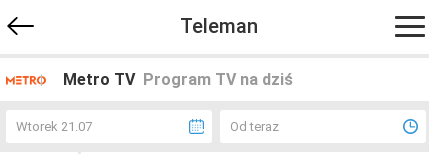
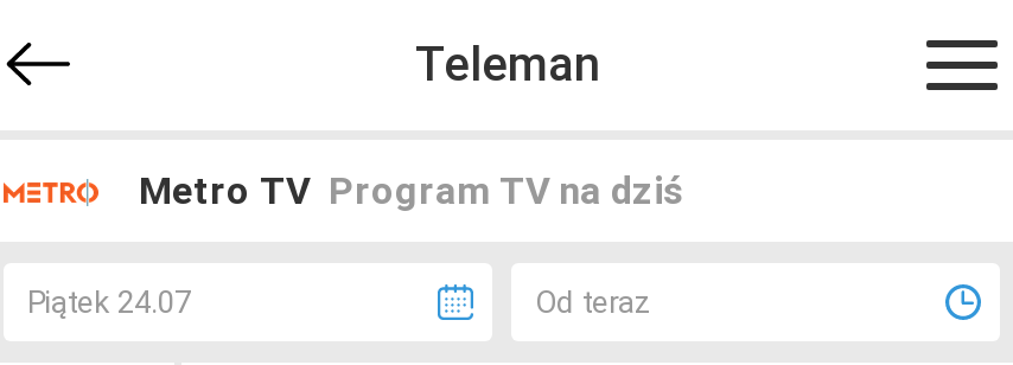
[16,119,92,134] Wtorek 21.07 -> [27,284,191,320] Piątek 24.07

